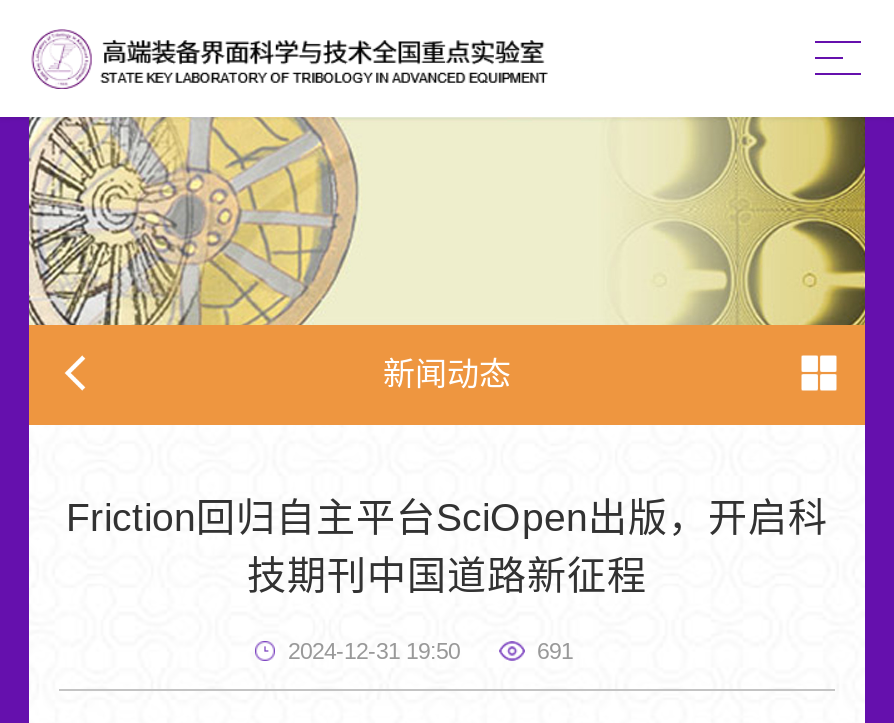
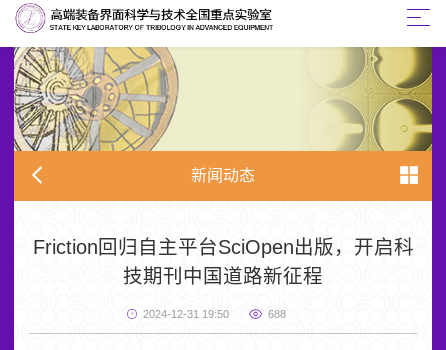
[537,639,573,663] 691 -> [268,308,286,320] 688

